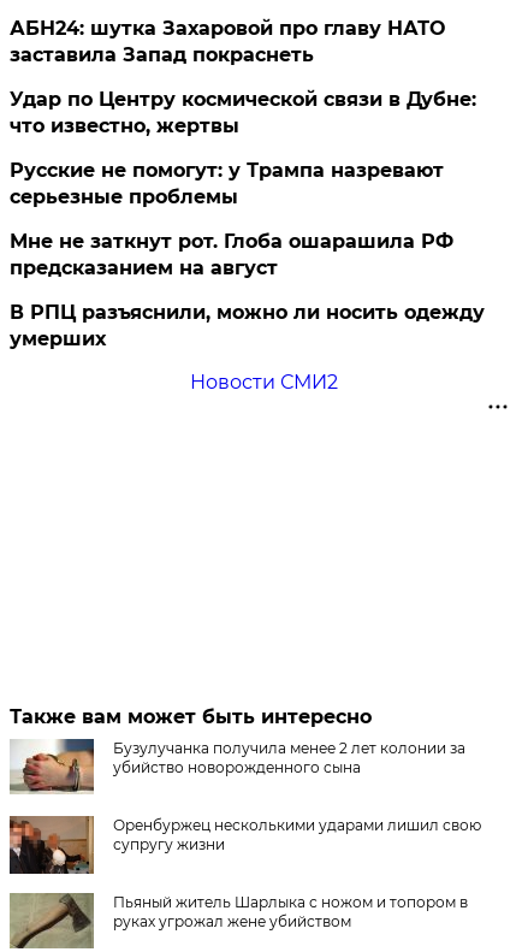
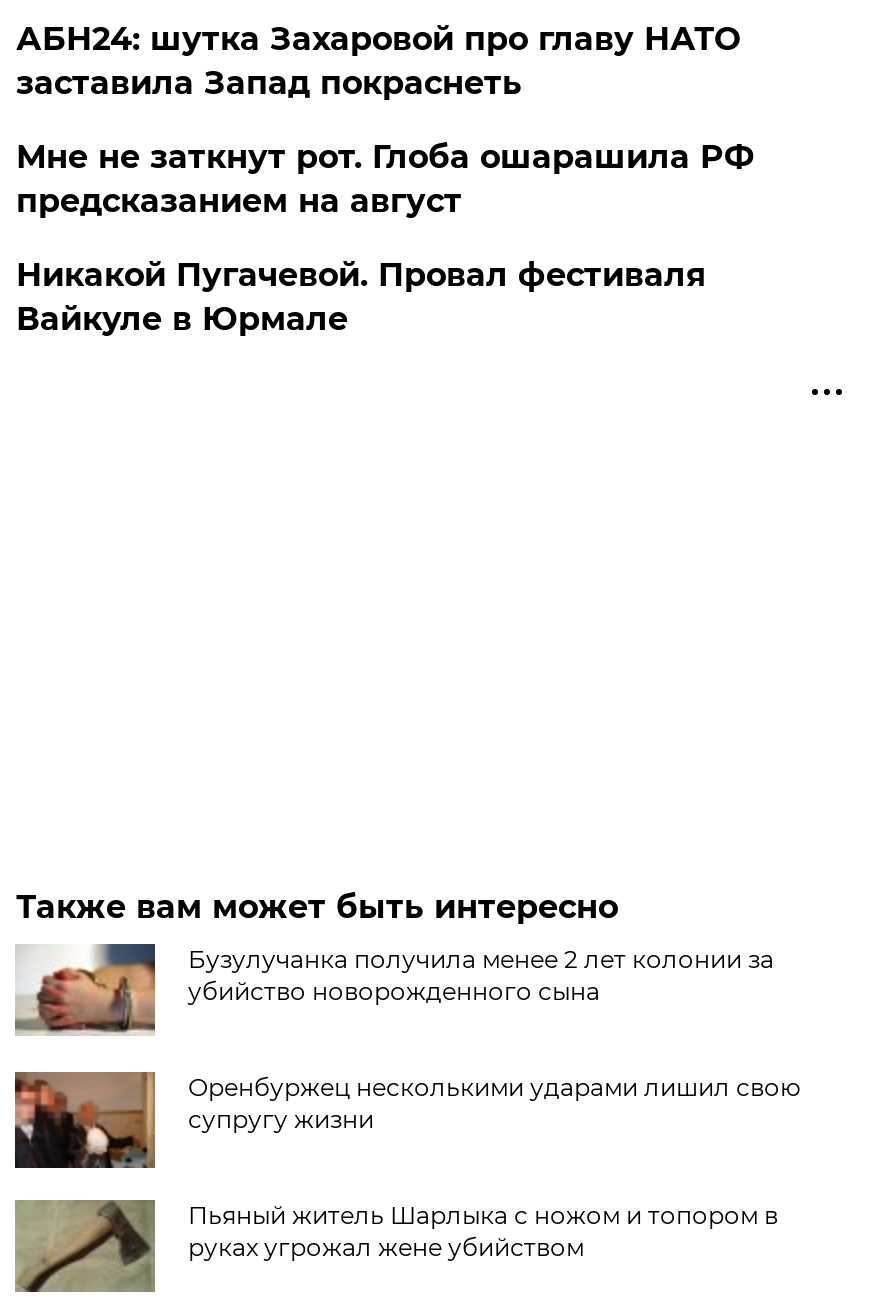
[10,87,477,208] Удар по Центру космической связи в Дубне: | что известно, жертвы | Русские не помогут: у Трампа назревают | серьезные проблемы -> none
[10,300,485,393] В РПЦ разъяснили, можно ли носить одежду | умерших | Новости СМИ2 -> [16,255,706,337] Никакой Пугачевой. Провал фестиваля | Вайкуле в Юрмале

